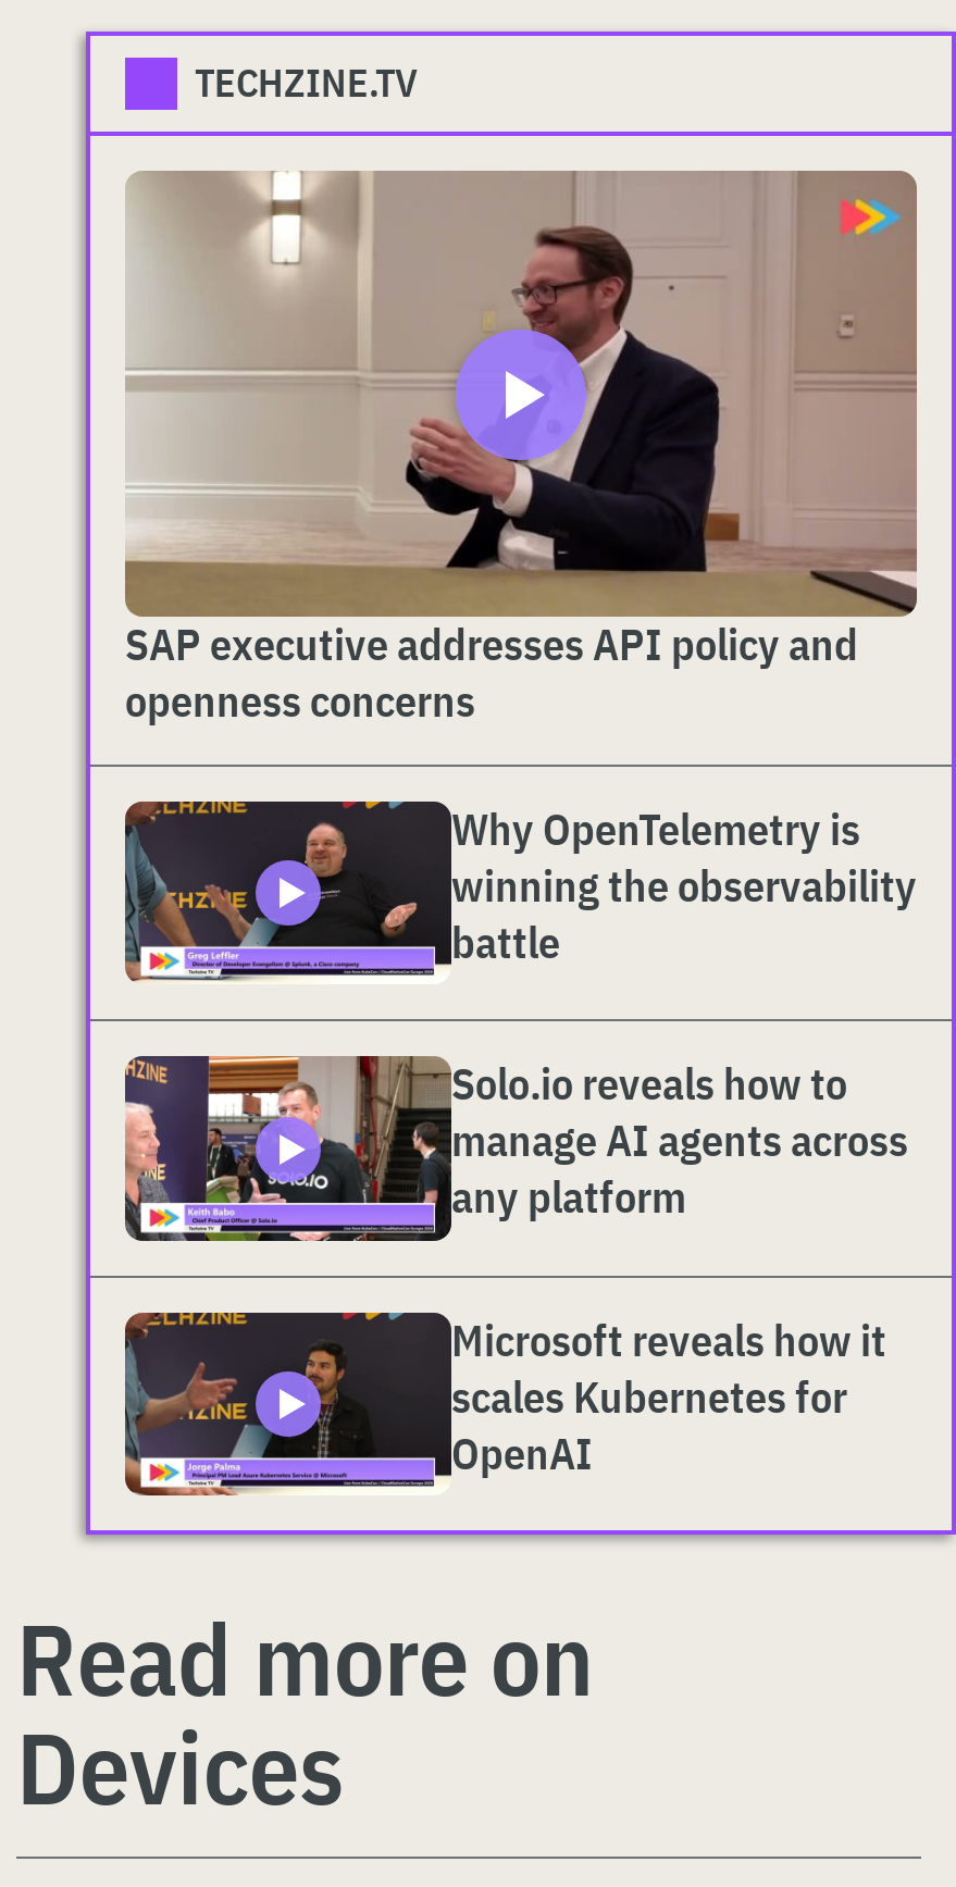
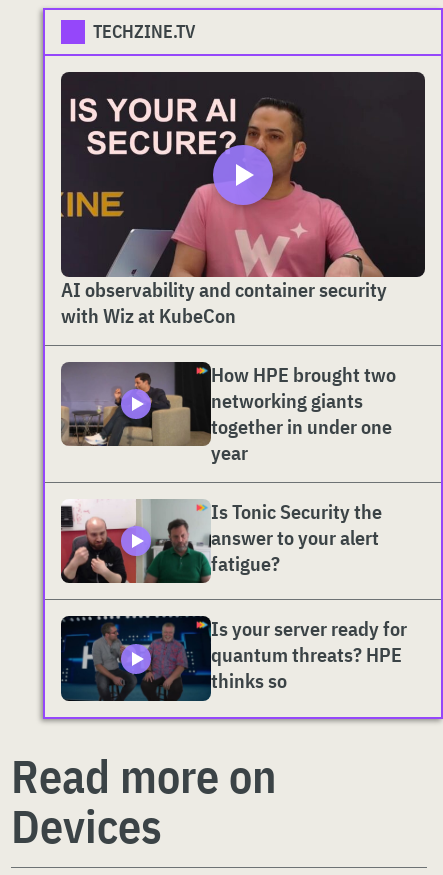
[125,171,917,730] [image] | SAP executive addresses API policy and | openness concerns -> [60,71,426,329] [image] | AI observability and container security | with Wiz at KubeCon
[125,799,917,982] [image] | Why OpenTelemetry is | winning the observability | battle -> [61,361,396,466] [image] | How HPE brought two | networking giants | together in under one | year
[125,1054,908,1243] [image] | Solo.io reveals how to | manage AI agents across | any platform -> [60,498,382,584] [image] | Is Tonic Security the | answer to your alert | fatigue?
[123,1310,886,1498] [image] | Microsoft reveals how it | scales Kubernetes for | OpenAI -> [60,615,407,701] [image] | Is your server ready for | quantum threats? HPE | thinks so

